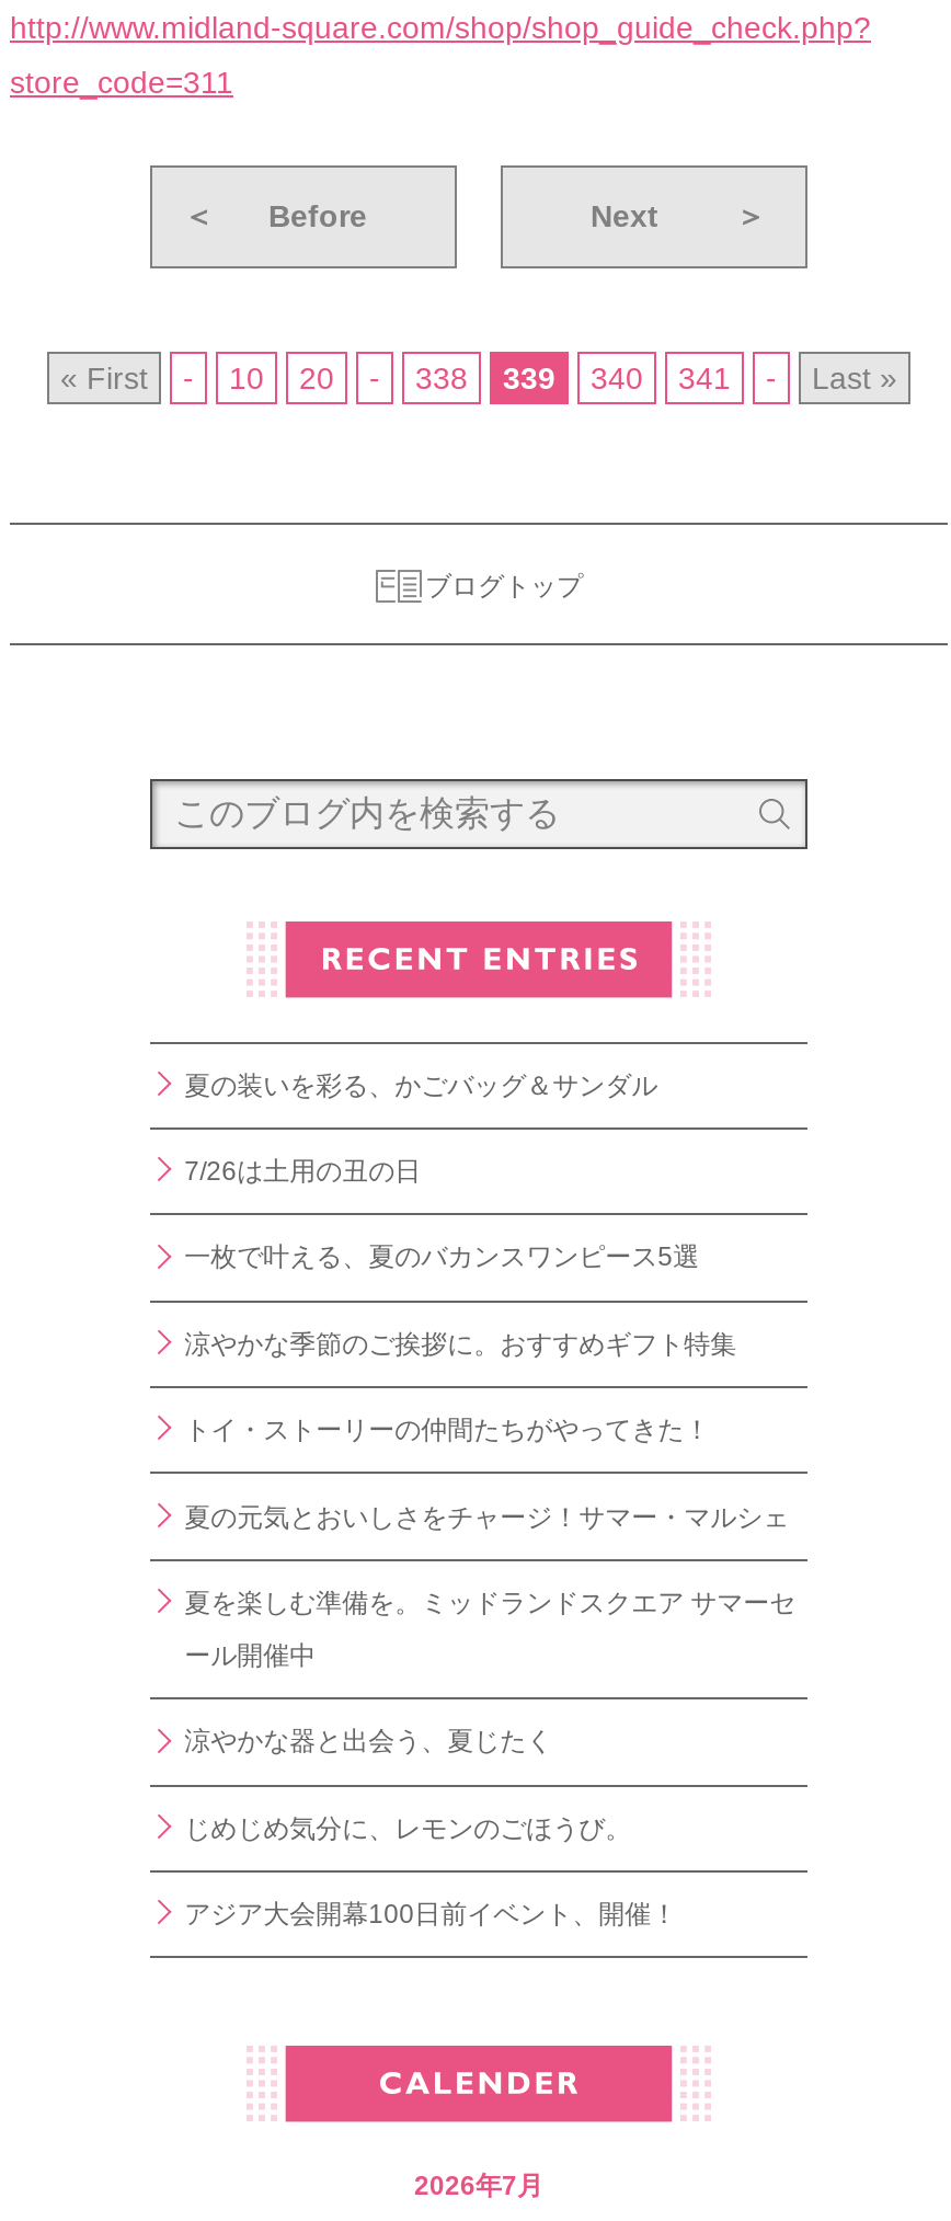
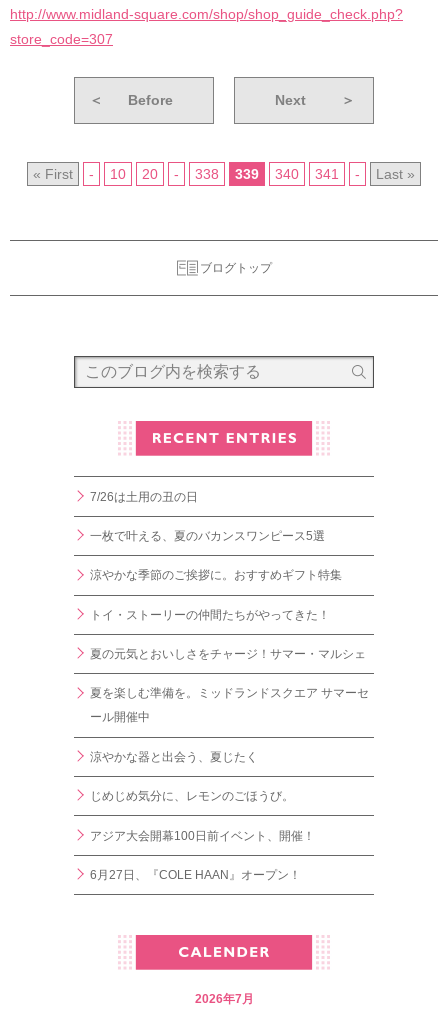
[10,65,233,100] store_code=311 -> [10,31,113,47] store_code=307
[184,1070,658,1100] 夏の装いを彩る、かごバッグ＆サンダル -> none
moved [184,1156,796,1930] -> [90,490,369,843]: 7/26は土用の丑の日 | 一枚で叶える、夏のバカンスワンピース5選 | 涼やかな季節のご挨拶に。おすすめギフト特集 | ... | じめじめ気分に、レモンのごほうび。 | アジア大会開幕100日前イベント、開催！
none -> [90,868,301,882] 6月27日、『COLE HAAN』オープン！

